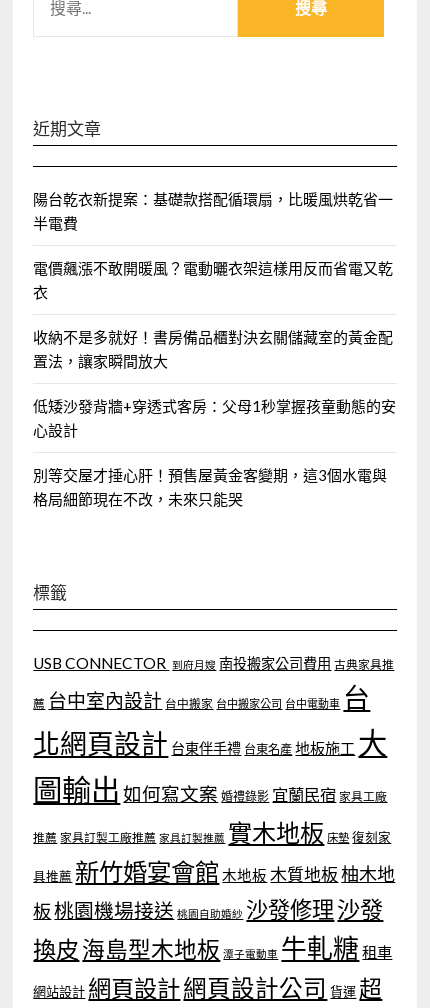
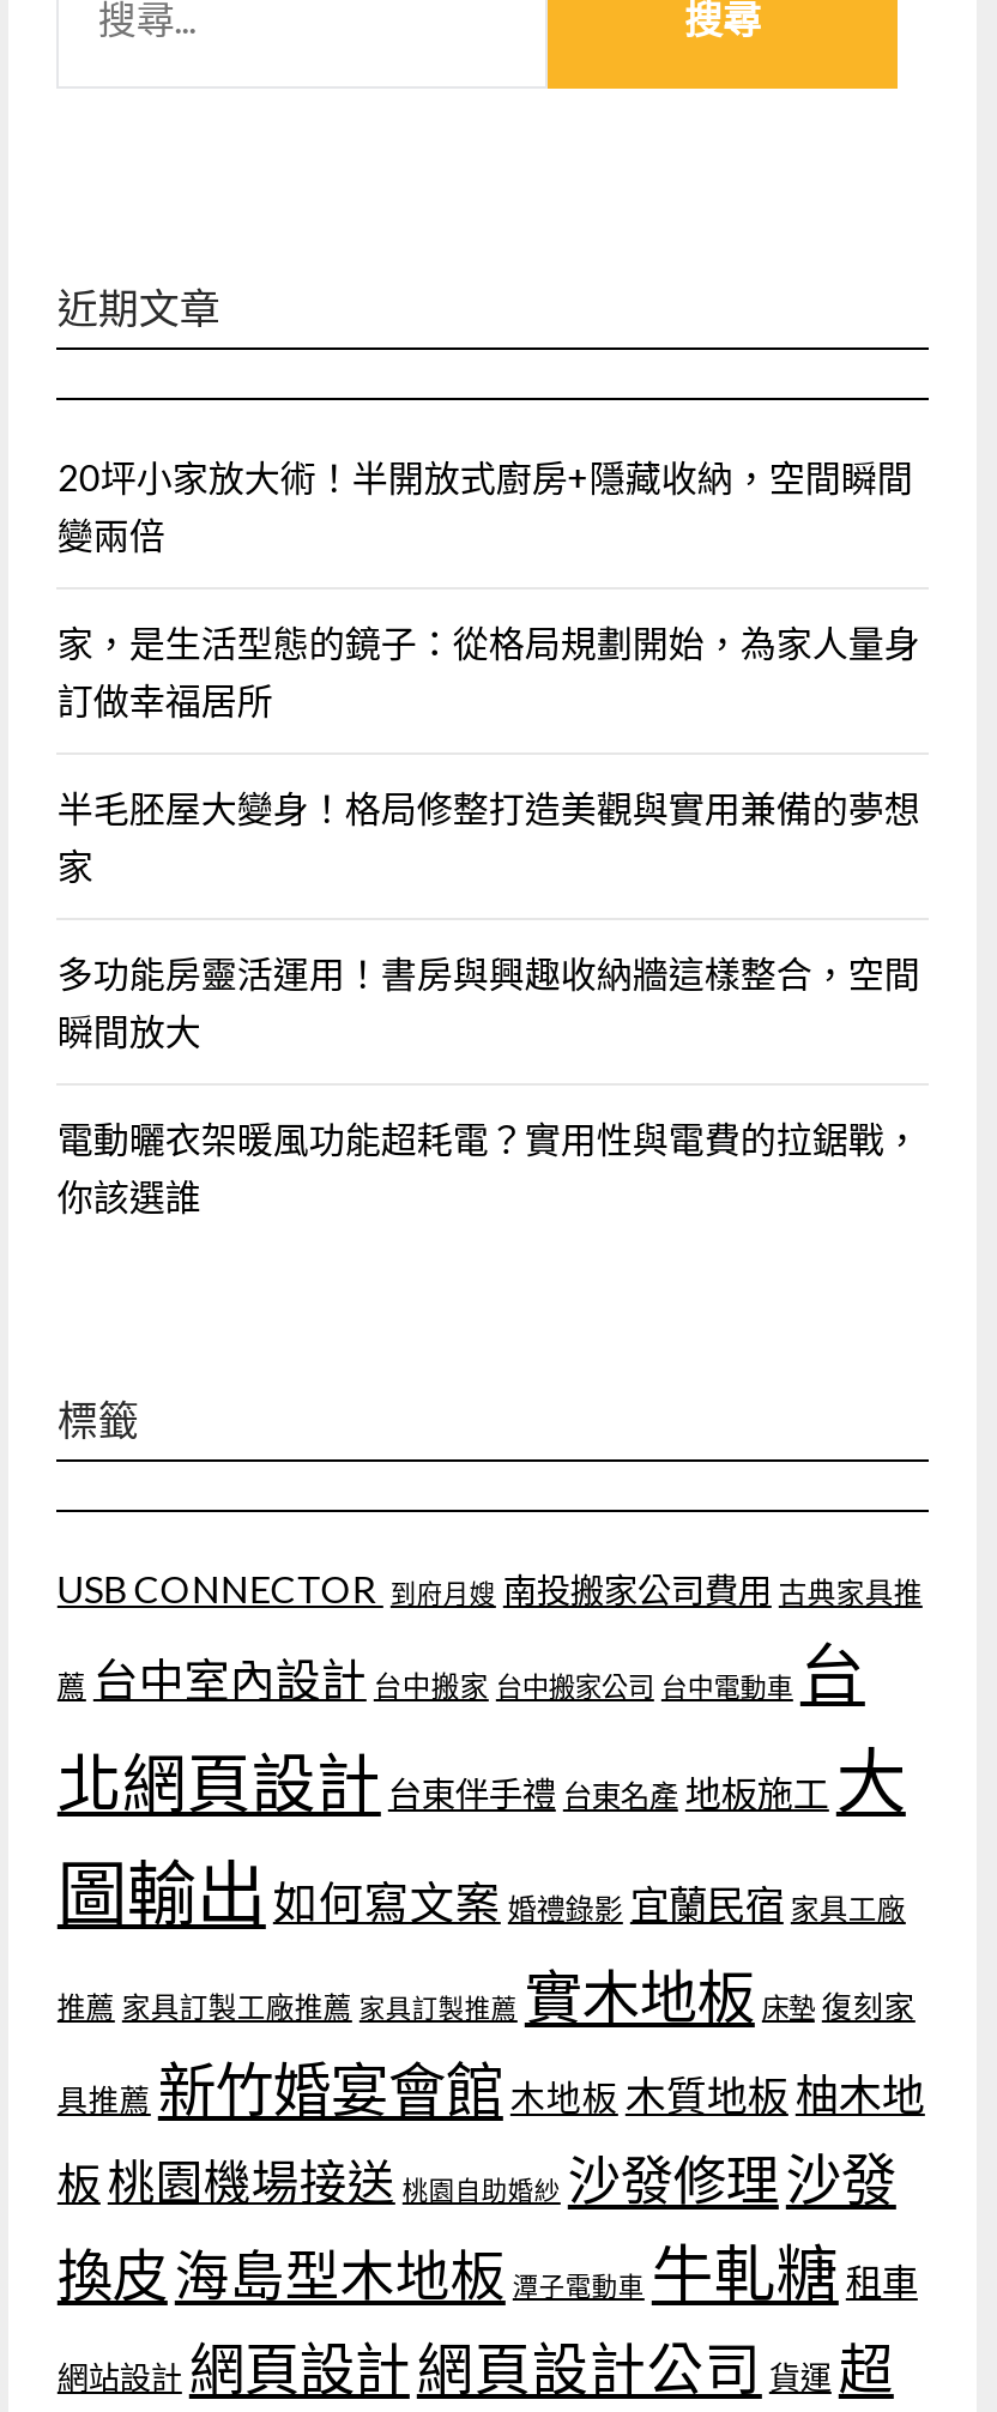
[33,190,393,232] 陽台乾衣新提案：基礎款搭配循環扇，比暖風烘乾省一 | 半電費 -> [57,454,913,555] 20坪小家放大術！半開放式廚房+隱藏收納，空間瞬間 | 變兩倍
[33,259,393,301] 電價飆漲不敢開暖風？電動曬衣架這樣用反而省電又乾 | 衣 -> [57,620,920,720] 家，是生活型態的鏡子：從格局規劃開始，為家人量身 | 訂做幸福居所
[33,328,393,370] 收納不是多就好！書房備品櫃對決玄關儲藏室的黃金配 | 置法，讓家瞬間放大 -> [57,785,920,886] 半毛胚屋大變身！格局修整打造美觀與實用兼備的夢想 | 家
[33,397,396,439] 低矮沙發背牆+穿透式客房：父母1秒掌握孩童動態的安 | 心設計 -> [57,950,920,1051] 多功能房靈活運用！書房與興趣收納牆這樣整合，空間 | 瞬間放大
[33,466,387,508] 別等交屋才捶心肝！預售屋黃金客變期，這3個水電與 | 格局細節現在不改，未來只能哭 -> [57,1116,920,1216] 電動曬衣架暖風功能超耗電？實用性與電費的拉鋸戰， | 你該選誰

